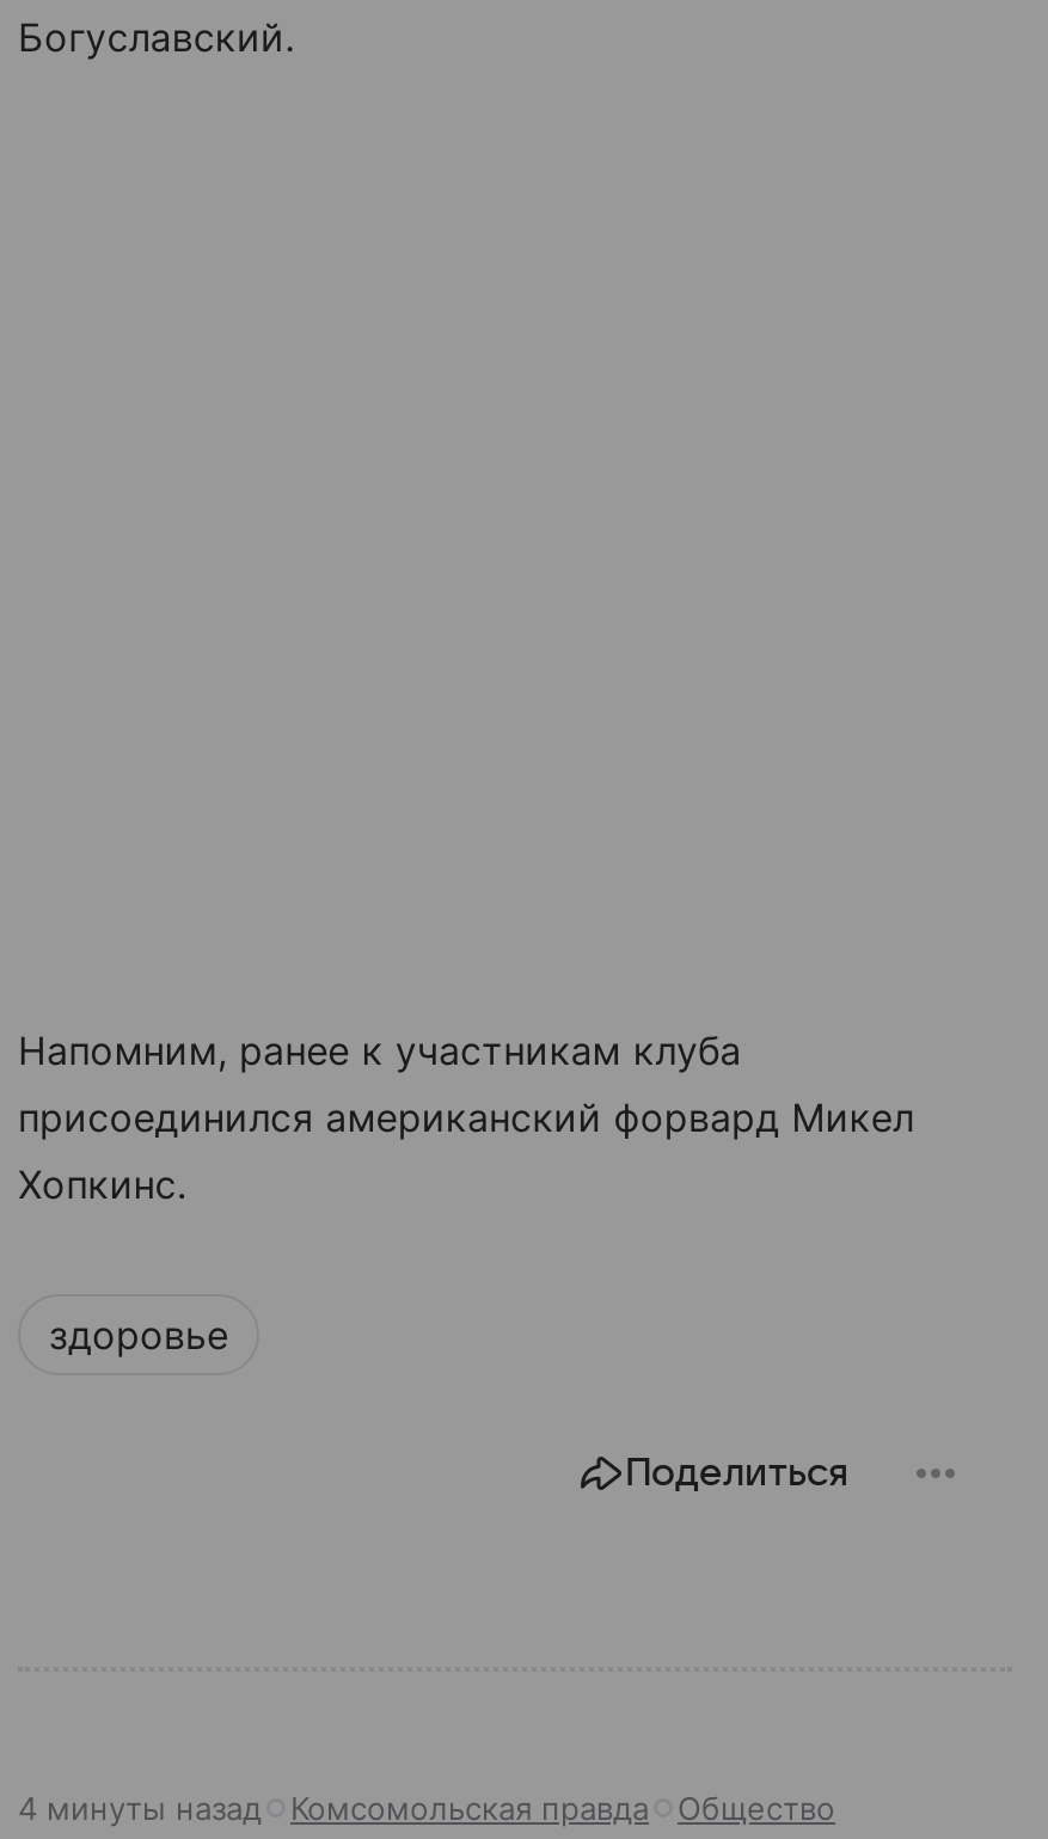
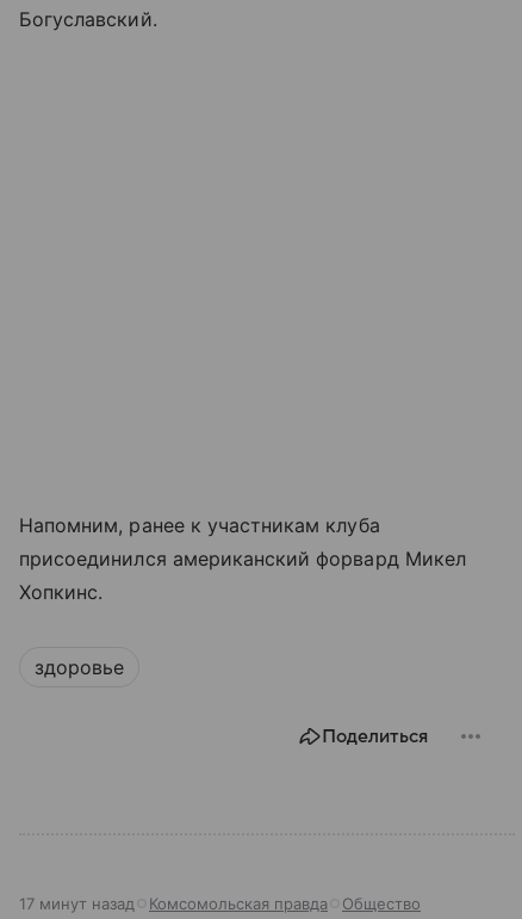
[18,1788,835,1826] 4 минуты назад Комсомольская правда Общество -> [19,894,421,913] 17 минут назад Комсомольская правда Общество

